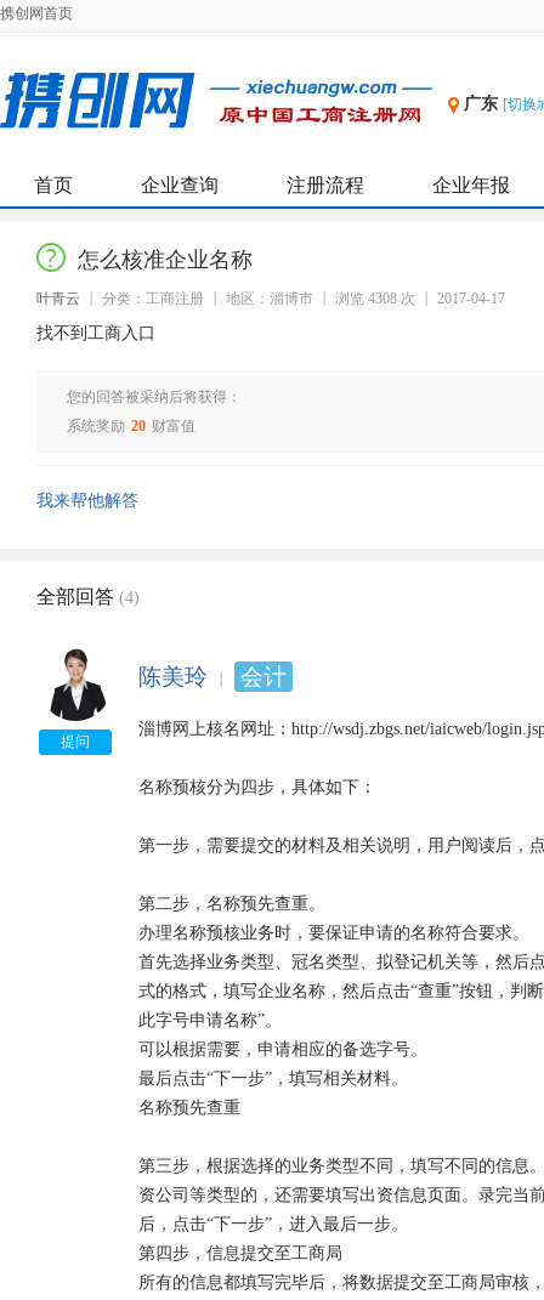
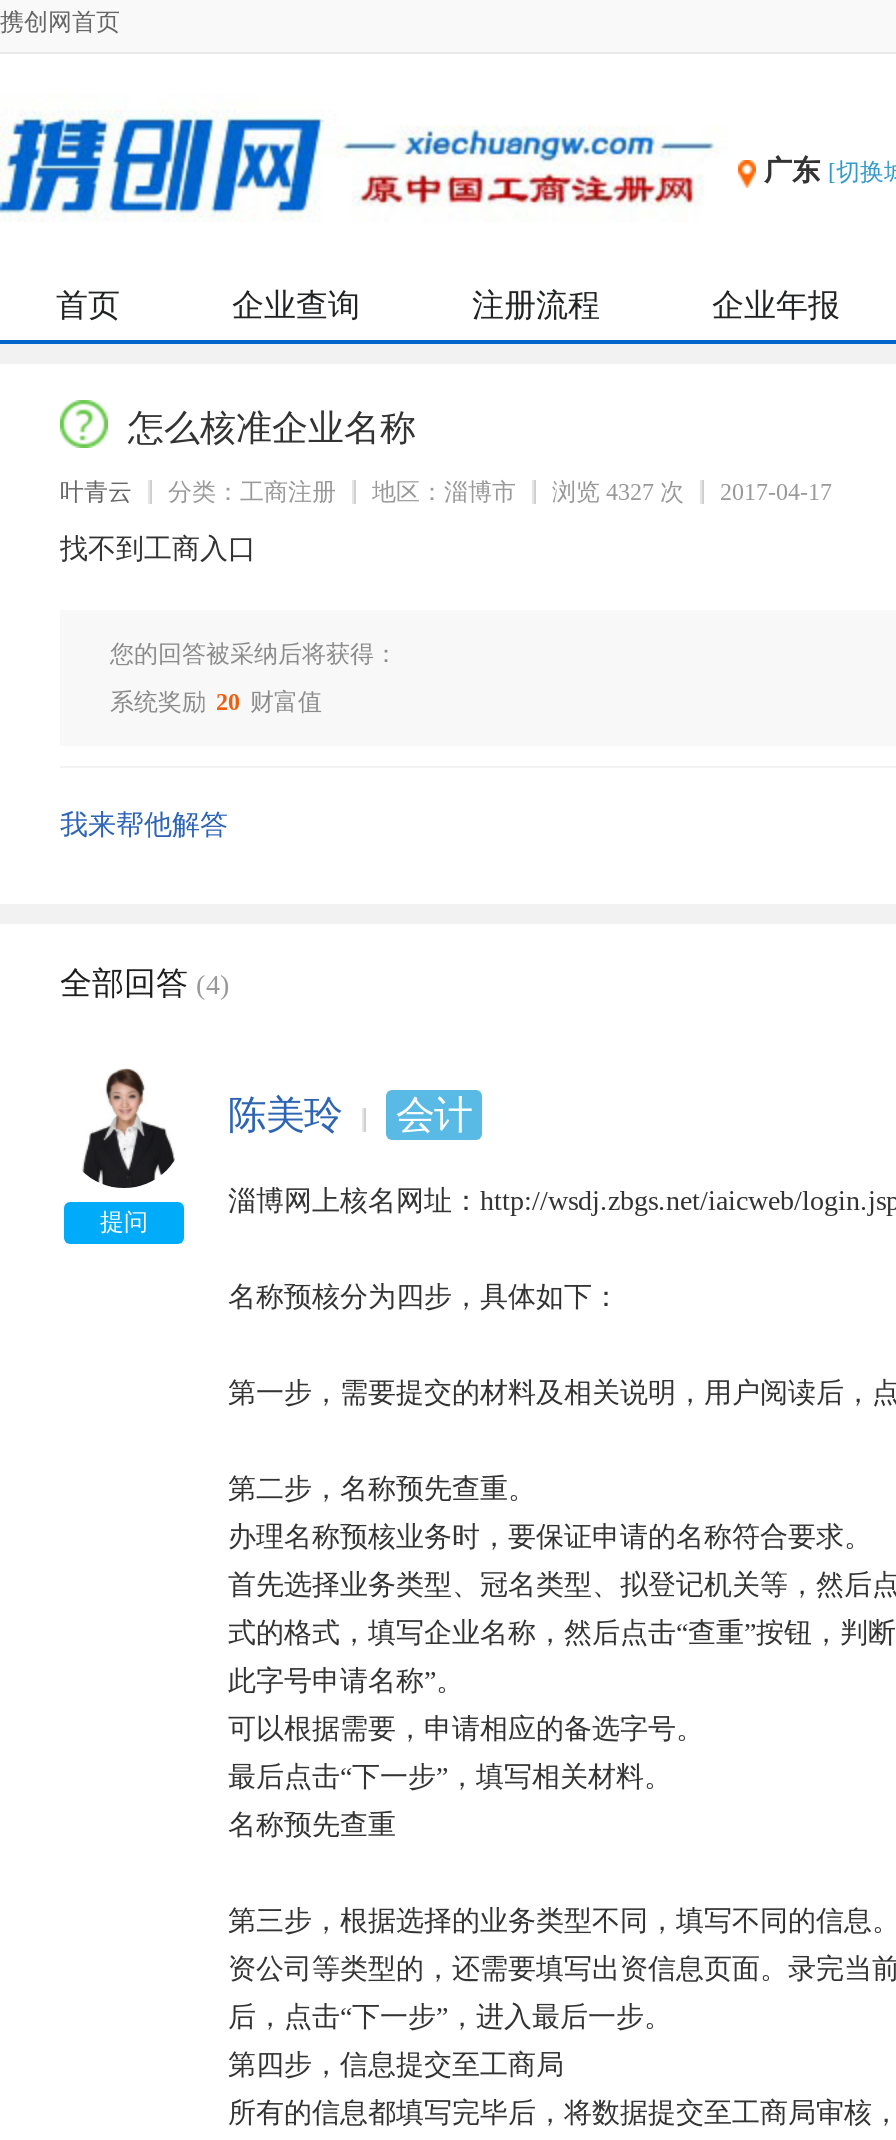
[36,290,505,307] 叶青云 分类：工商注册 地区：淄博市 浏览 4308 次 2017-04-17 -> [60,478,832,506] 叶青云 分类：工商注册 地区：淄博市 浏览 4327 次 2017-04-17

